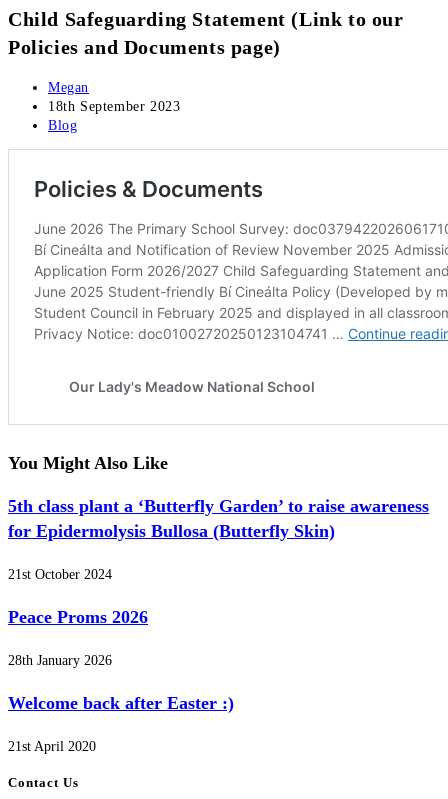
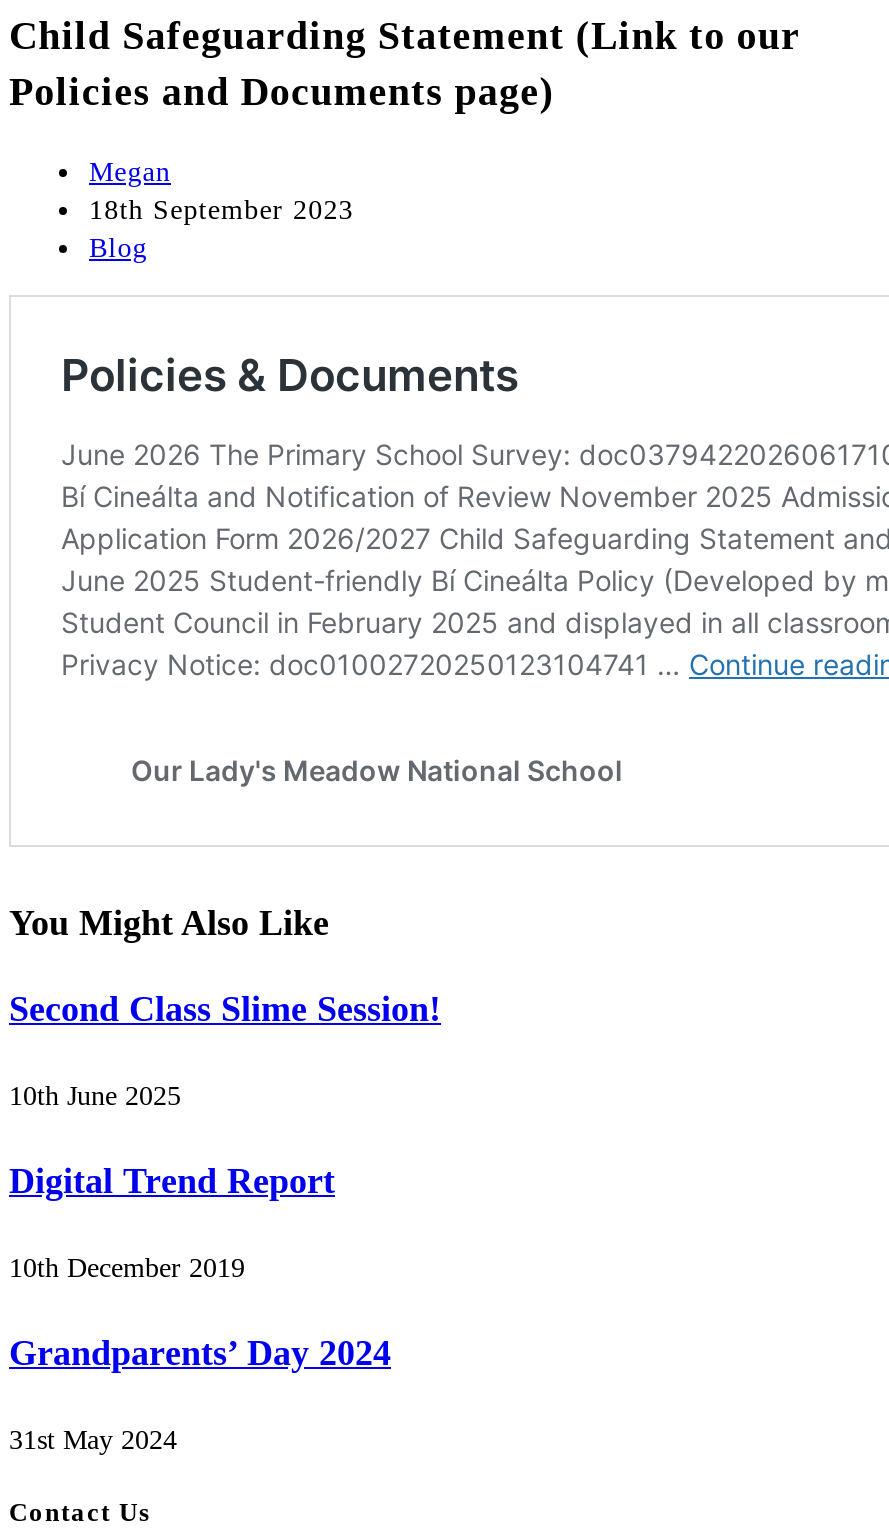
[8,496,429,541] 5th class plant a ‘Butterfly Garden’ to raise awareness | for Epidermolysis Bullosa (Butterfly Skin) -> [9,989,441,1029] Second Class Slime Session!
[8,567,112,582] 21st October 2024 -> [9,1081,181,1111] 10th June 2025
[8,607,148,627] Peace Proms 2026 -> [9,1161,335,1201] Digital Trend Report
[8,653,112,668] 28th January 2026 -> [9,1253,245,1283] 10th December 2019
[8,693,234,713] Welcome back after Easter :) -> [9,1333,391,1373] Grandparents’ Day 2024
[8,739,96,754] 21st April 2020 -> [9,1425,177,1455] 31st May 2024

